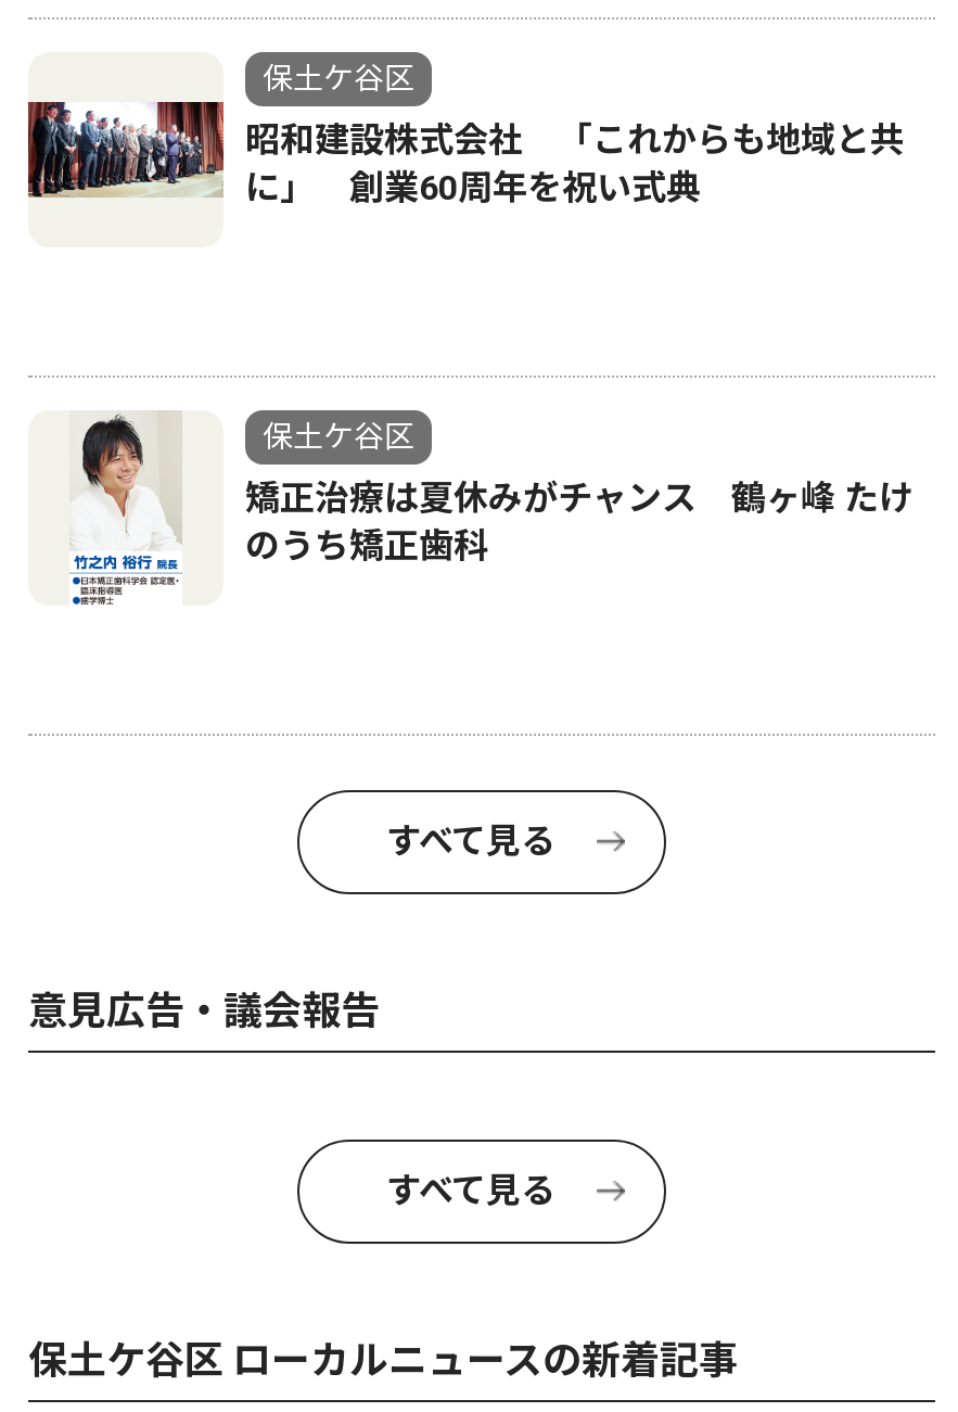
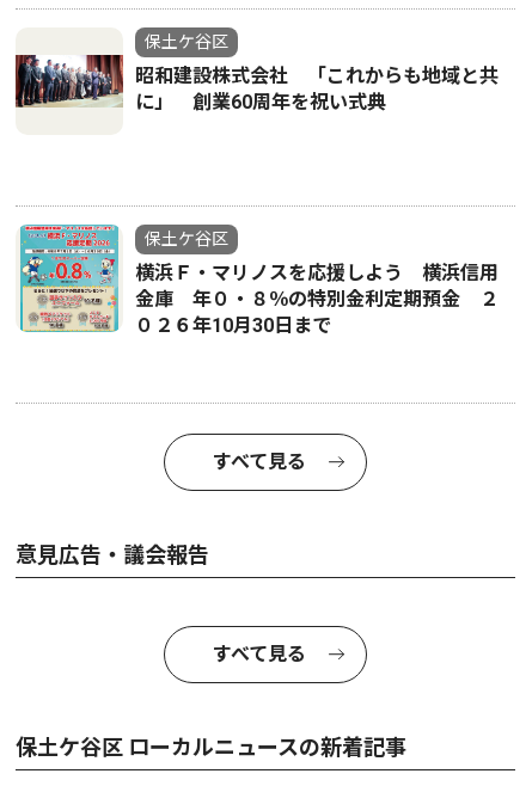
[37,410,914,606] [image] | 矯正治療は夏休みがチャンス 鶴ヶ峰 たけ | のうち矯正歯科 -> [19,223,499,337] [image] | 横浜Ｆ・マリノスを応援しよう 横浜信用 | 金庫 年０・８％の特別金利定期預金 ２ | ０２６年10月30日まで

